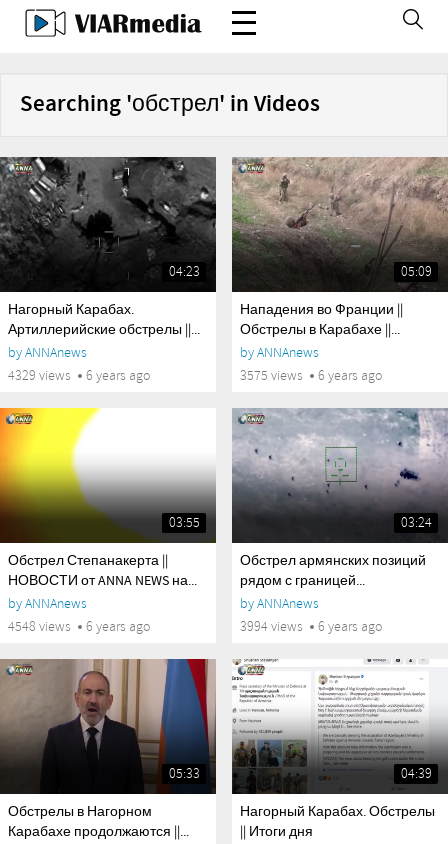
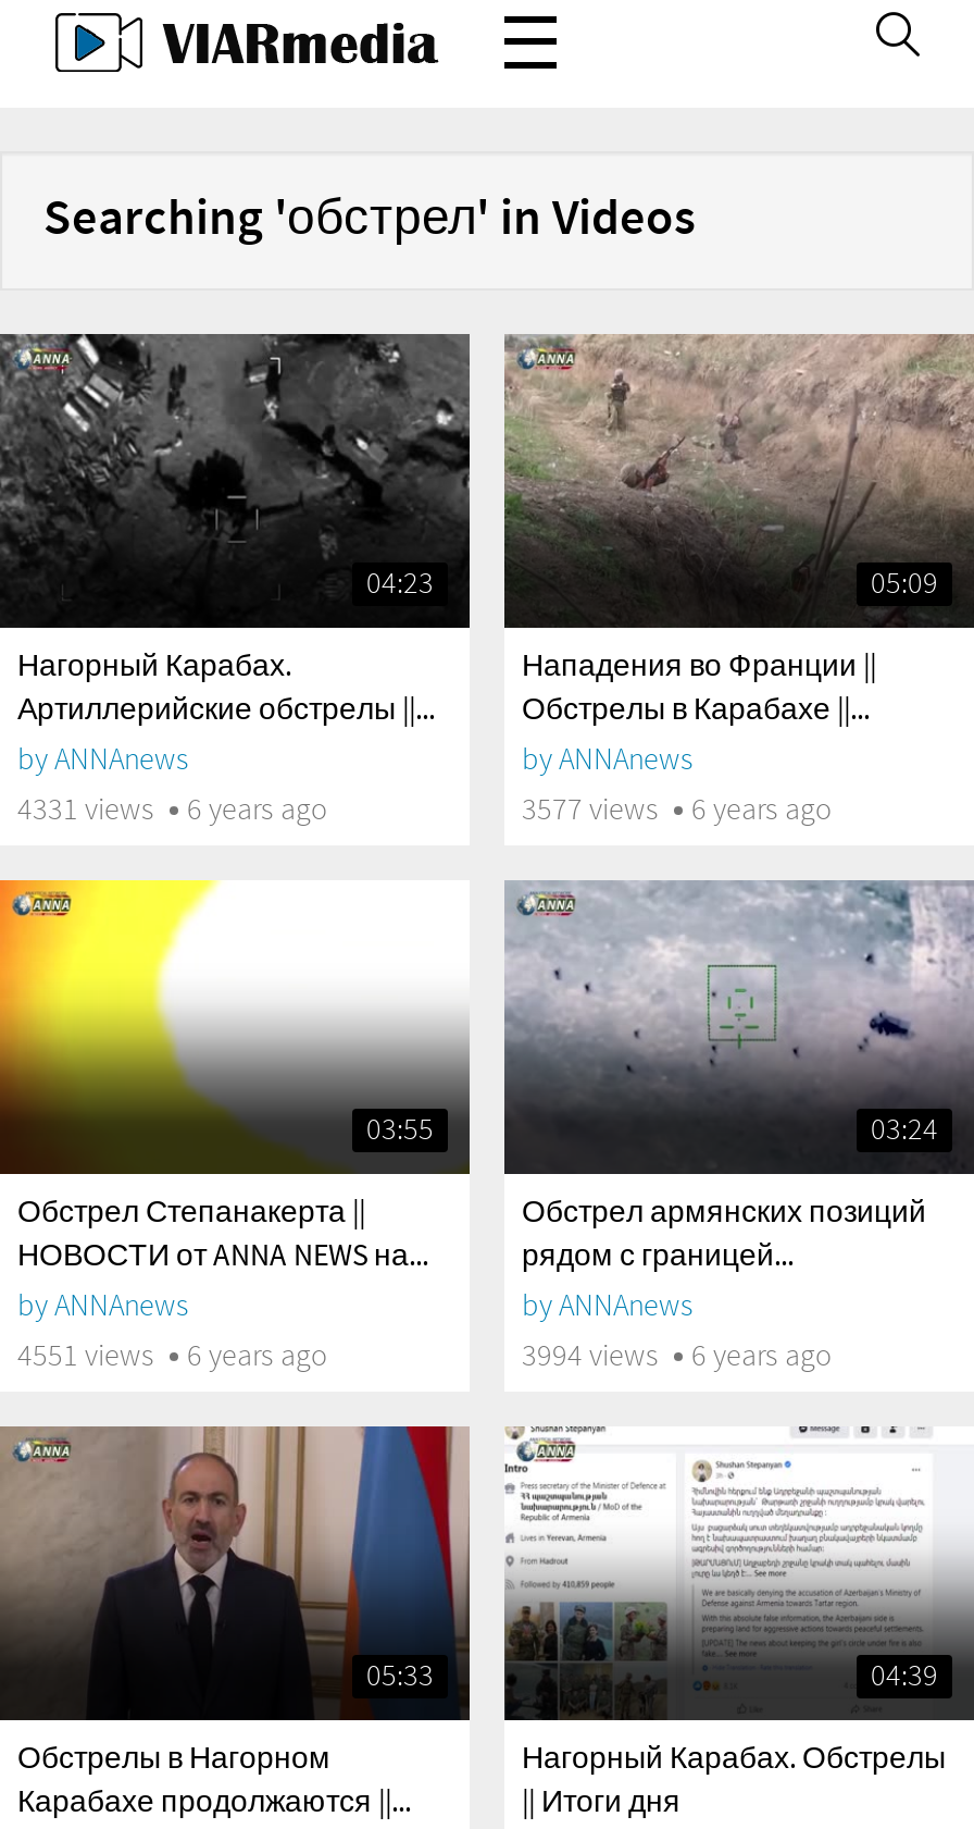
[8,367,150,384] 4329 views 6 years ago -> [17,791,326,828] 4331 views 6 years ago
[240,367,382,384] 3575 views 6 years ago -> [522,791,831,828] 3577 views 6 years ago
[8,618,150,635] 4548 views 6 years ago -> [17,1337,326,1374] 4551 views 6 years ago

